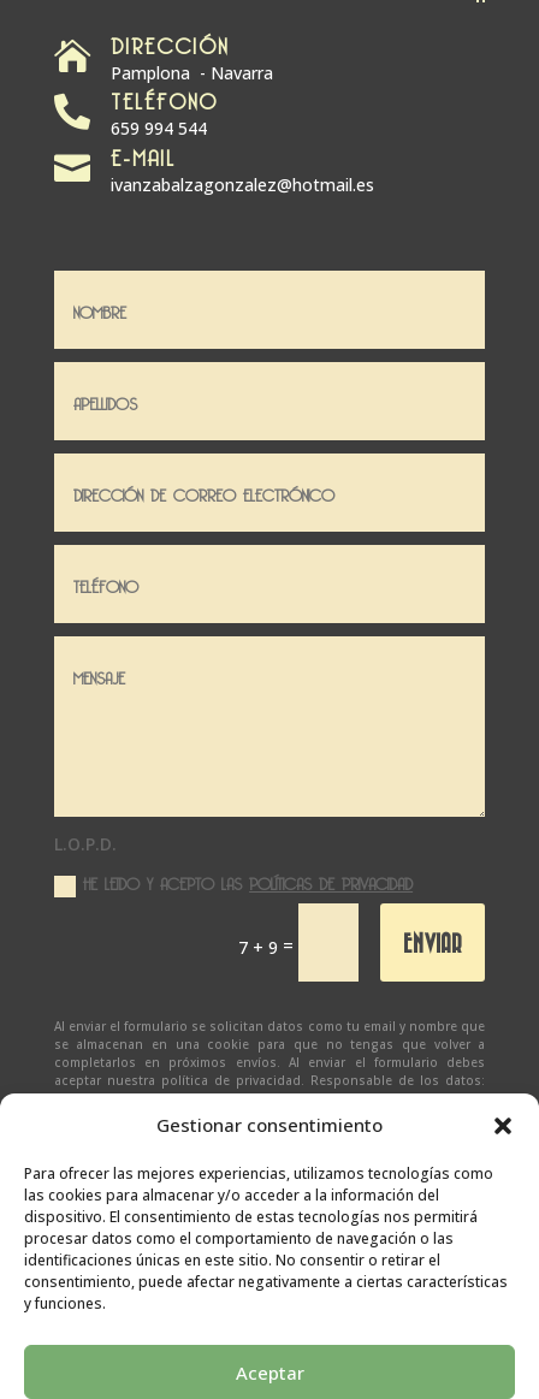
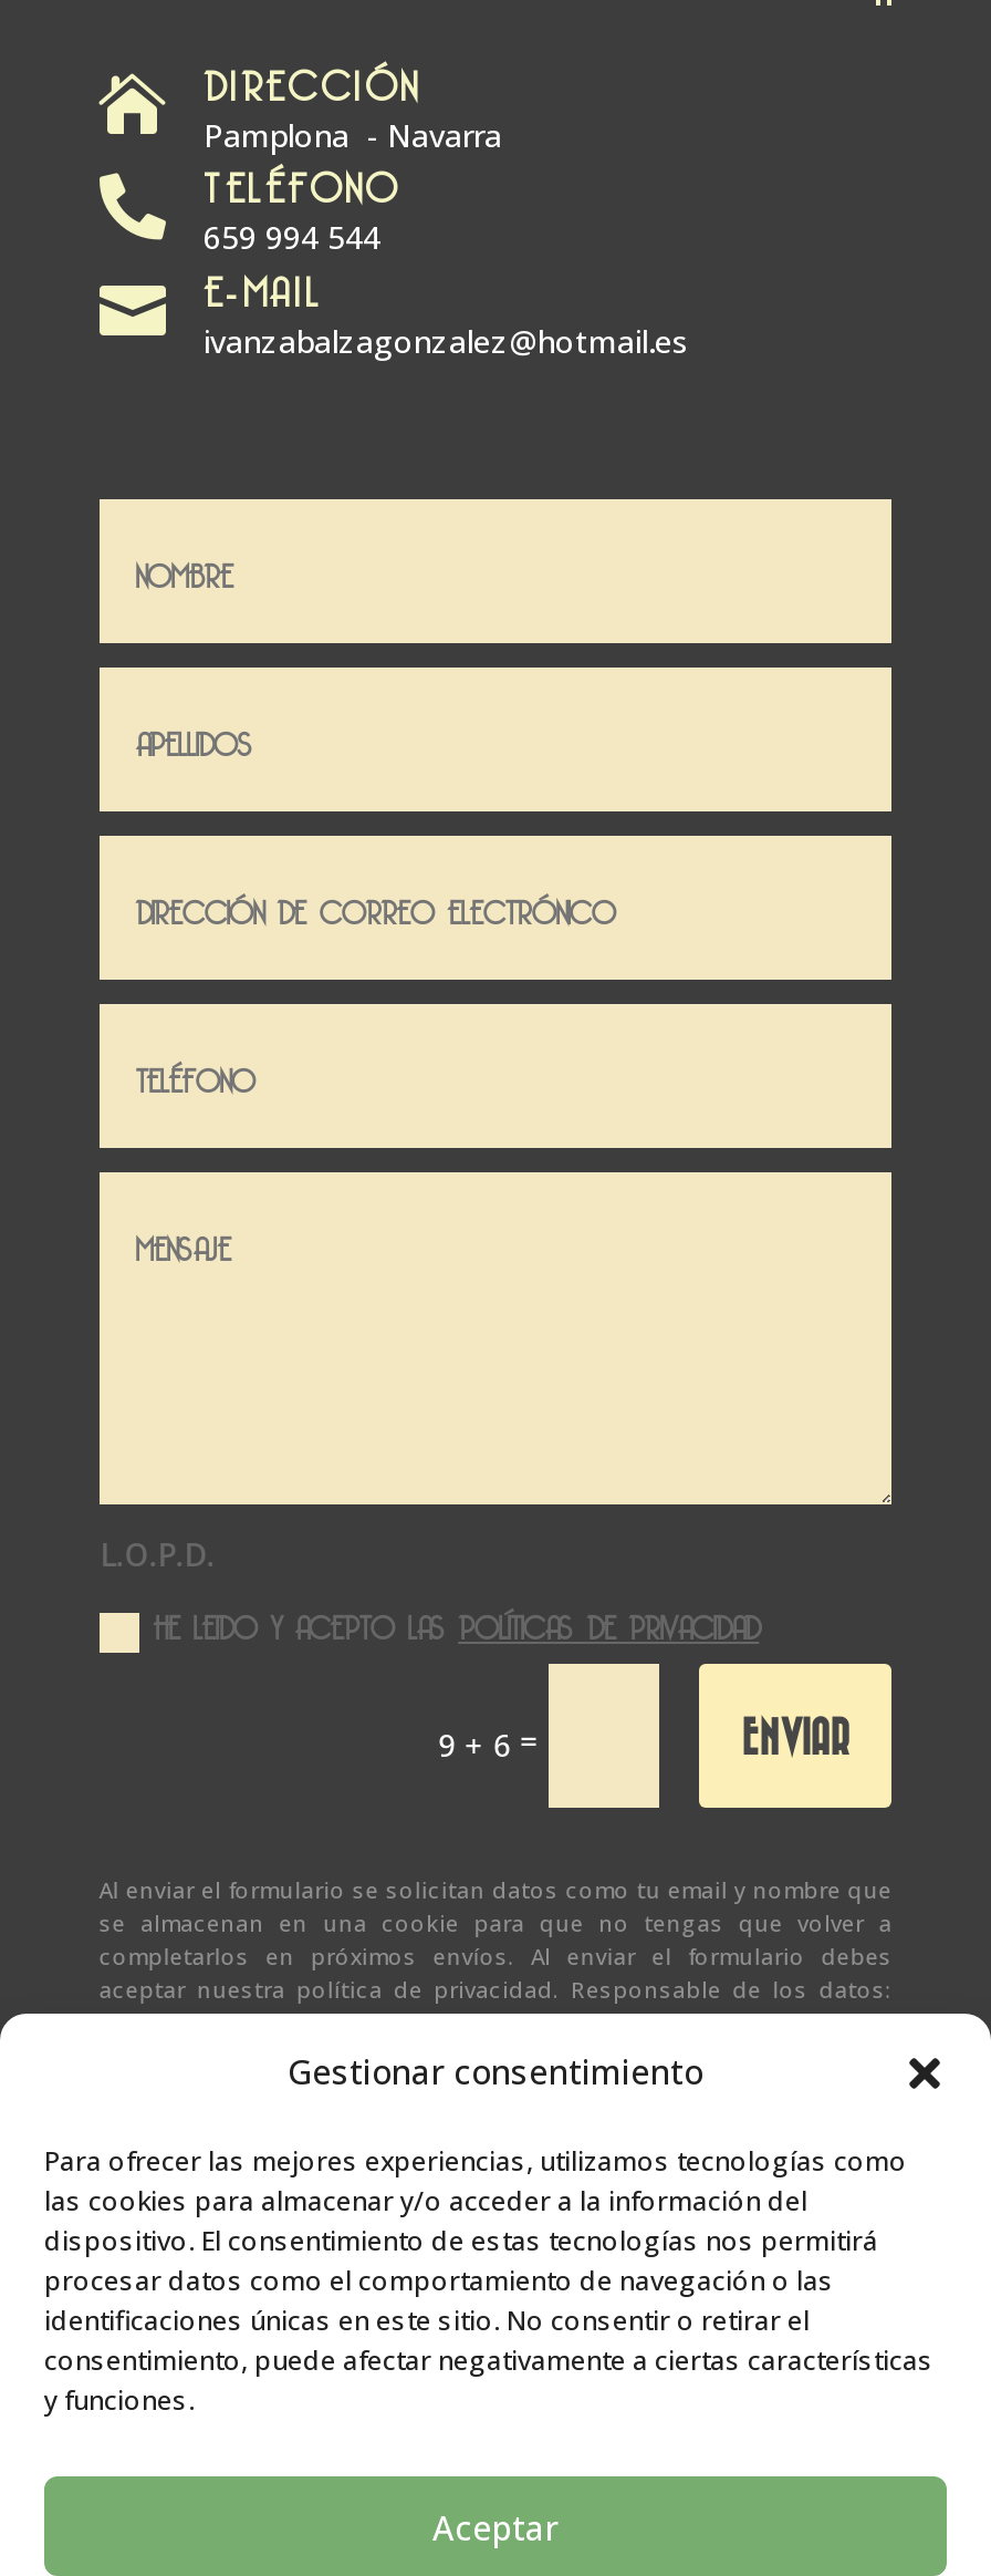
[238,934,299,959] 7 + 9 = -> [438,1720,549,1766] 9 + 6 =

